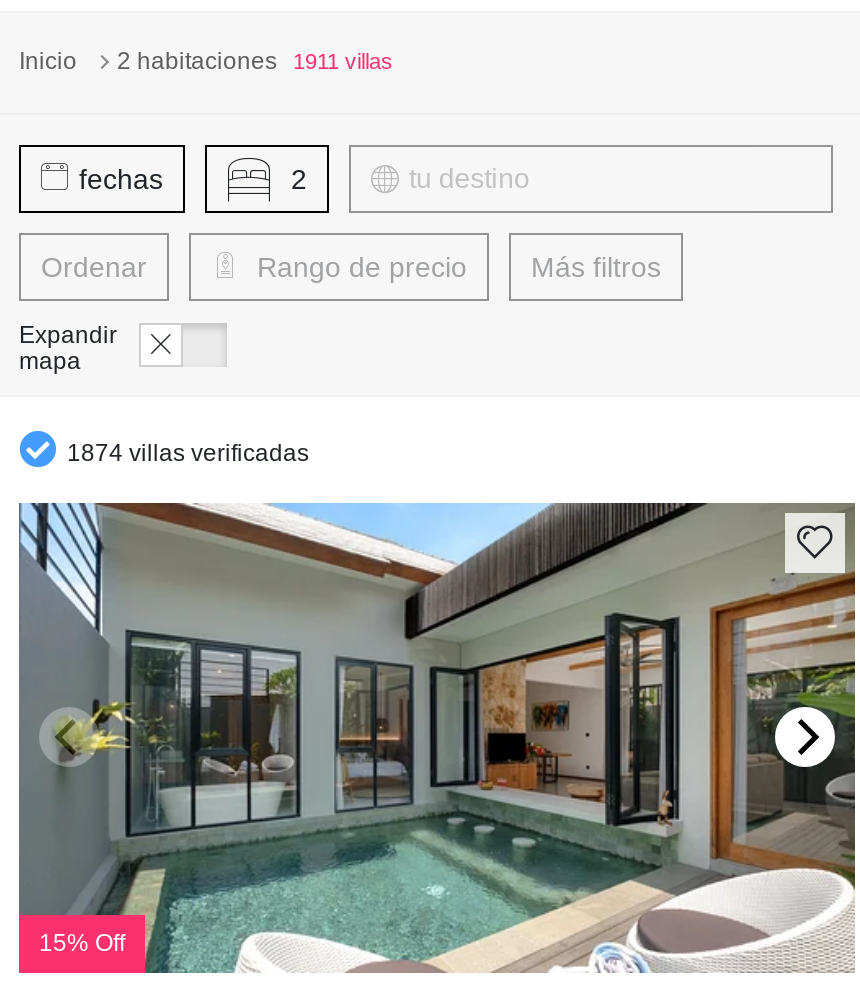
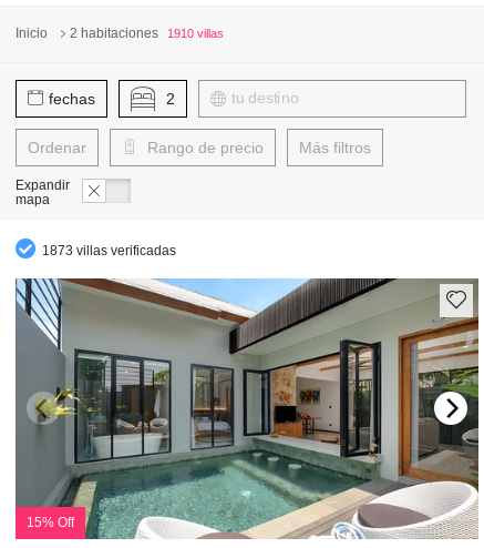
[117,47,393,75] 2 habitaciones 1911 villas -> [70,26,224,41] 2 habitaciones 1910 villas
[67,439,309,467] 1874 villas verificadas -> [42,243,176,258] 1873 villas verificadas

